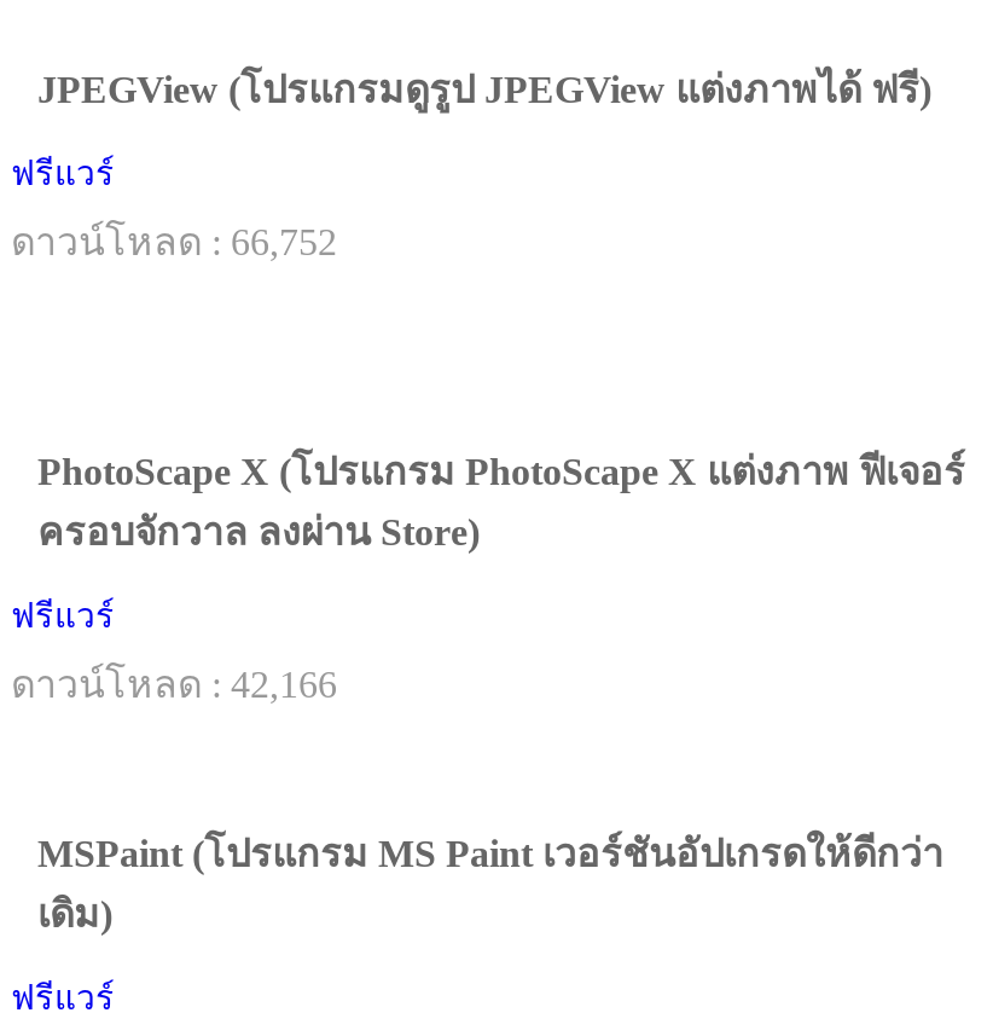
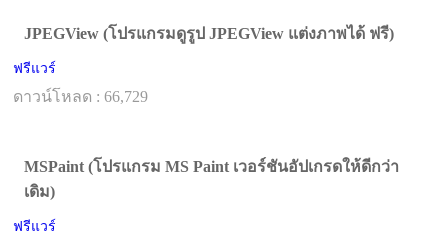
[11,221,337,262] ดาวน์โหลด : 66,752 -> [13,88,148,105] ดาวน์โหลด : 66,729
[11,451,965,705] PhotoScape X (โปรแกรม PhotoScape X แต่งภาพ ฟีเจอร์ | ครอบจักวาล ลงผ่าน Store) | ฟรีแวร์ | ดาวน์โหลด : 42,166 -> none

